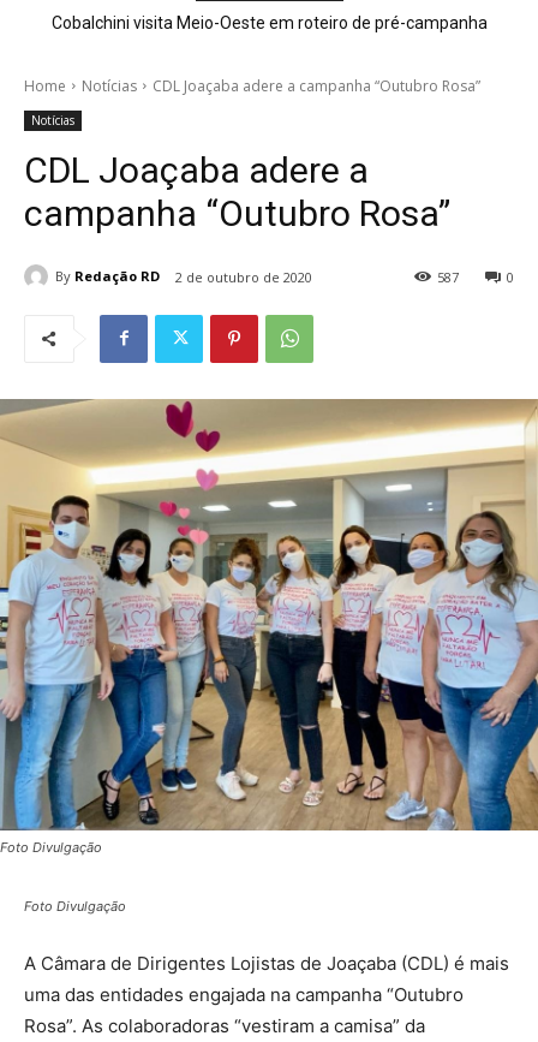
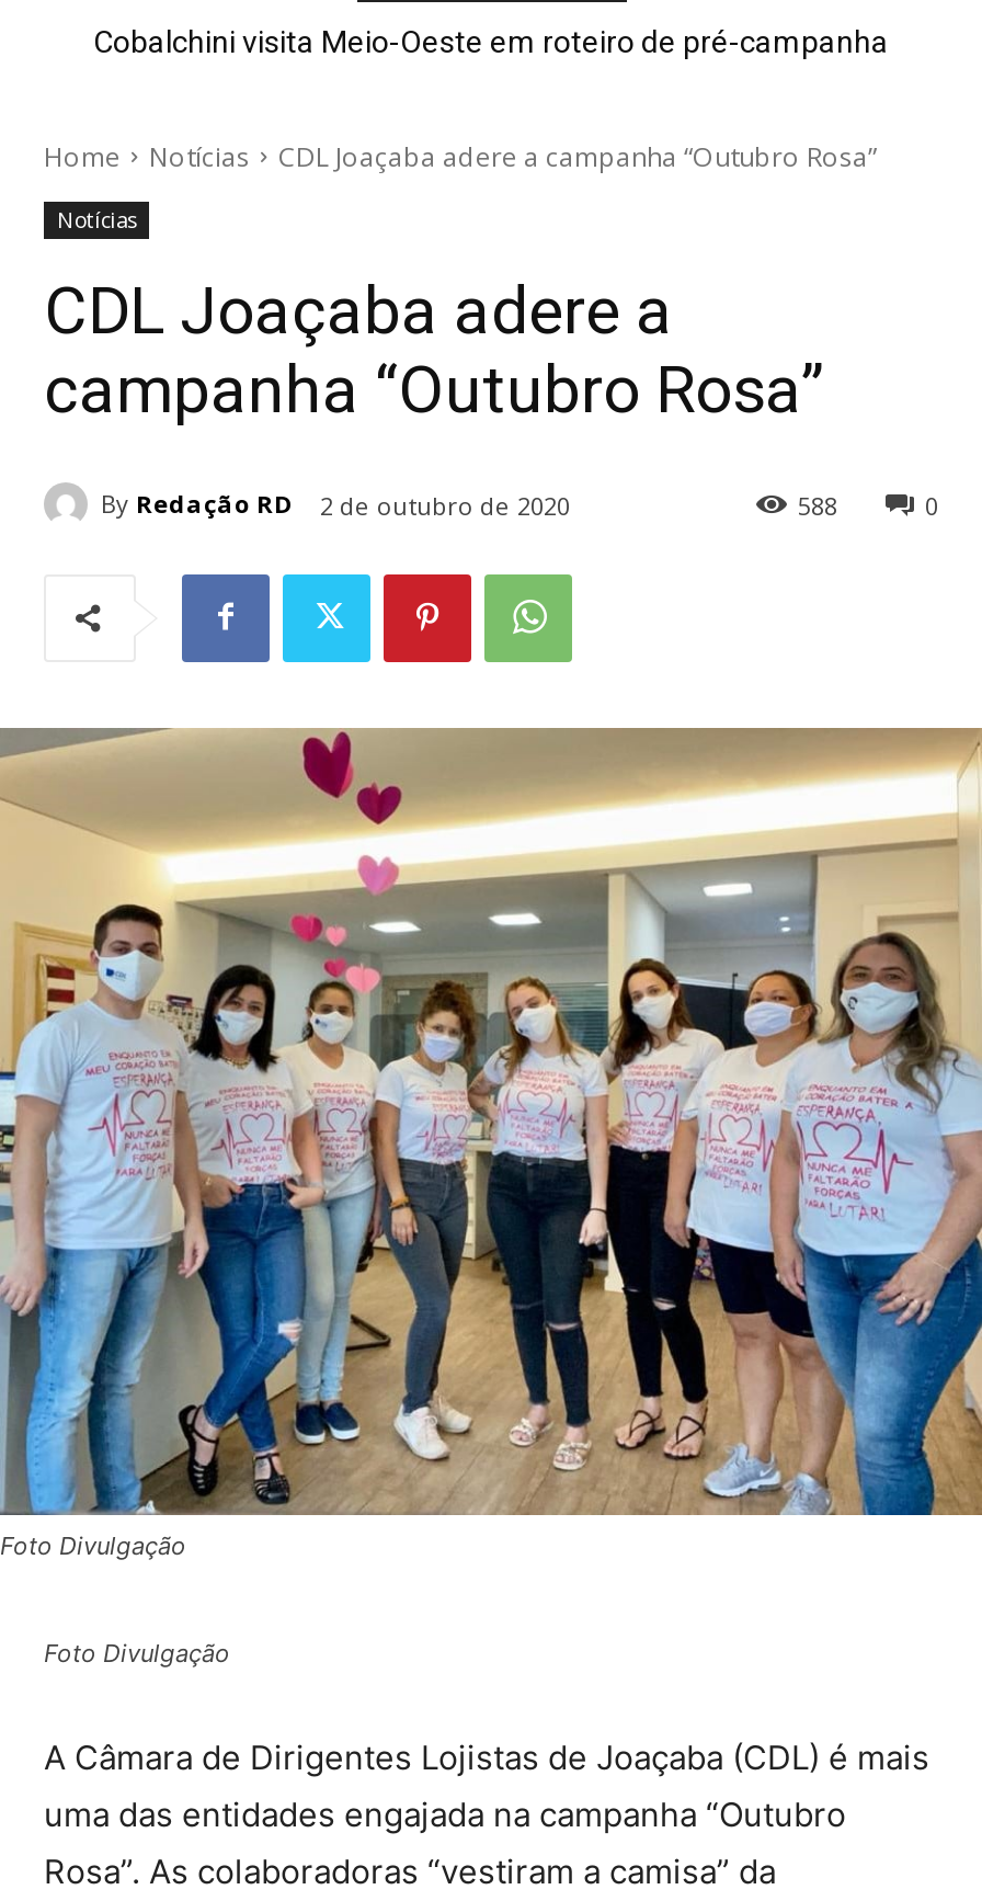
[437,268,459,286] 587 -> [798,488,837,521] 588

